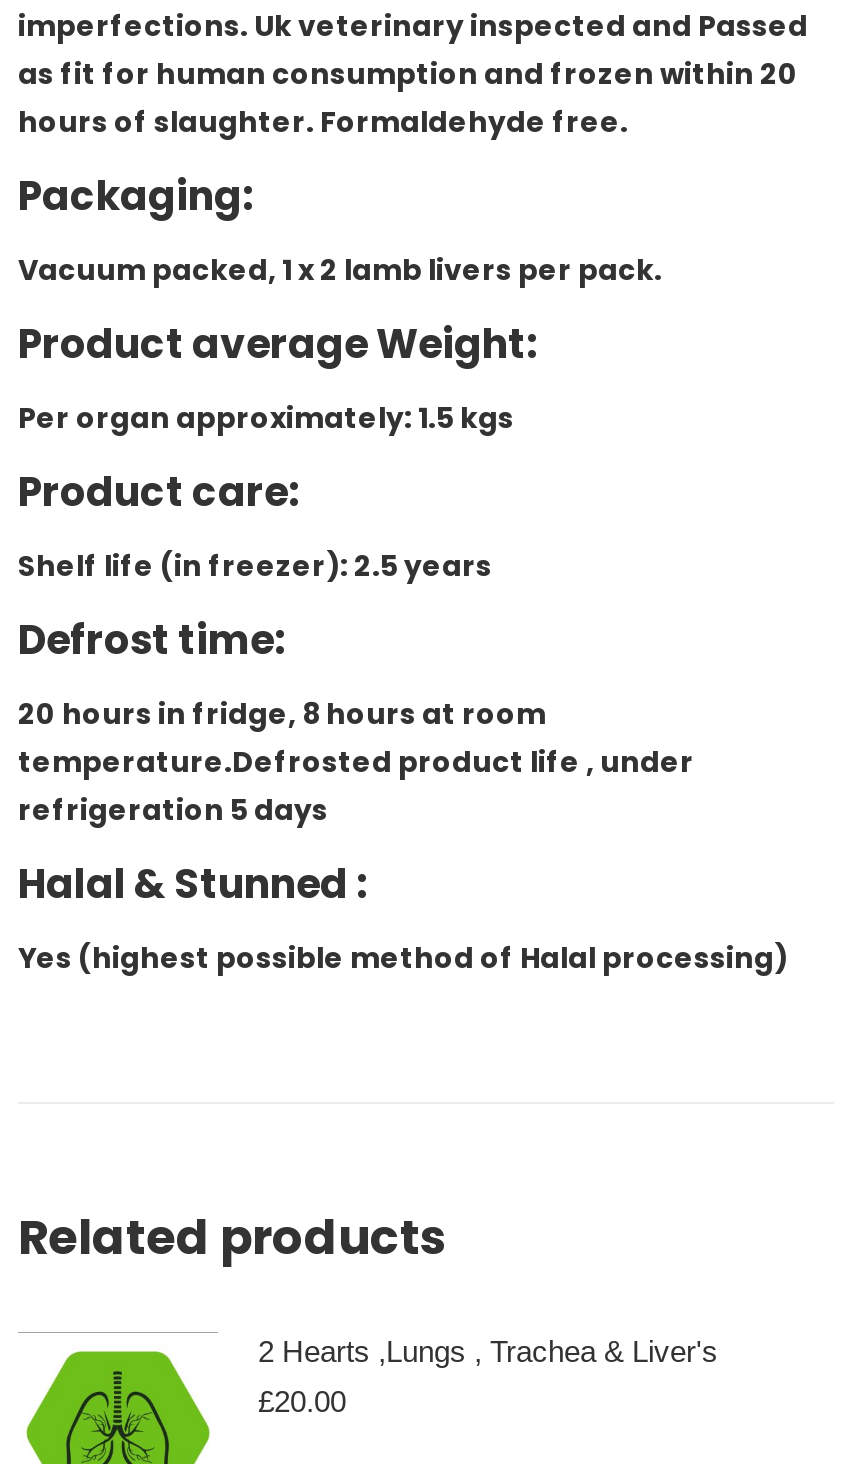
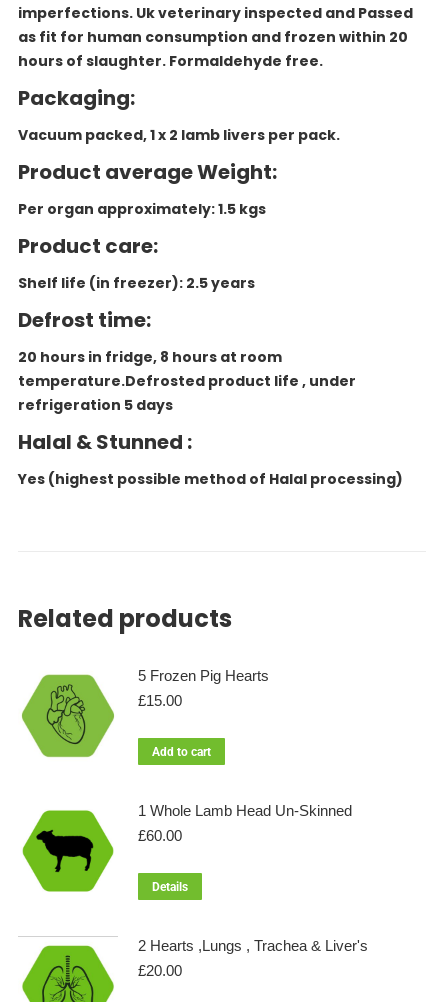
none -> [21,801,352,893] [image] | 1 Whole Lamb Head Un-Skinned | £60.00 | Details
none -> [25,666,269,758] [image] | 5 Frozen Pig Hearts | £15.00 | Add to cart

